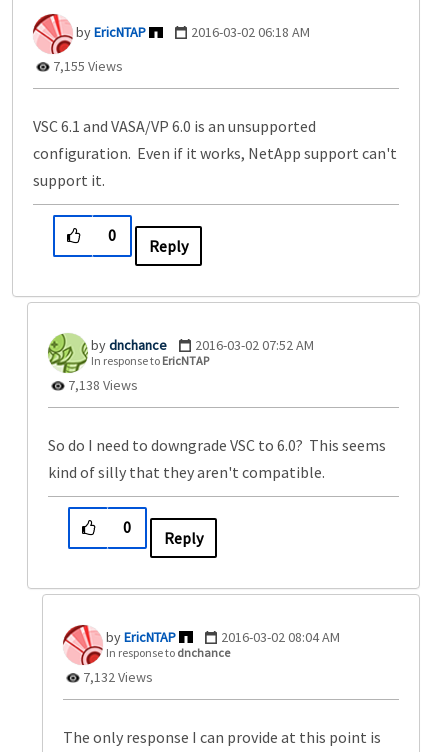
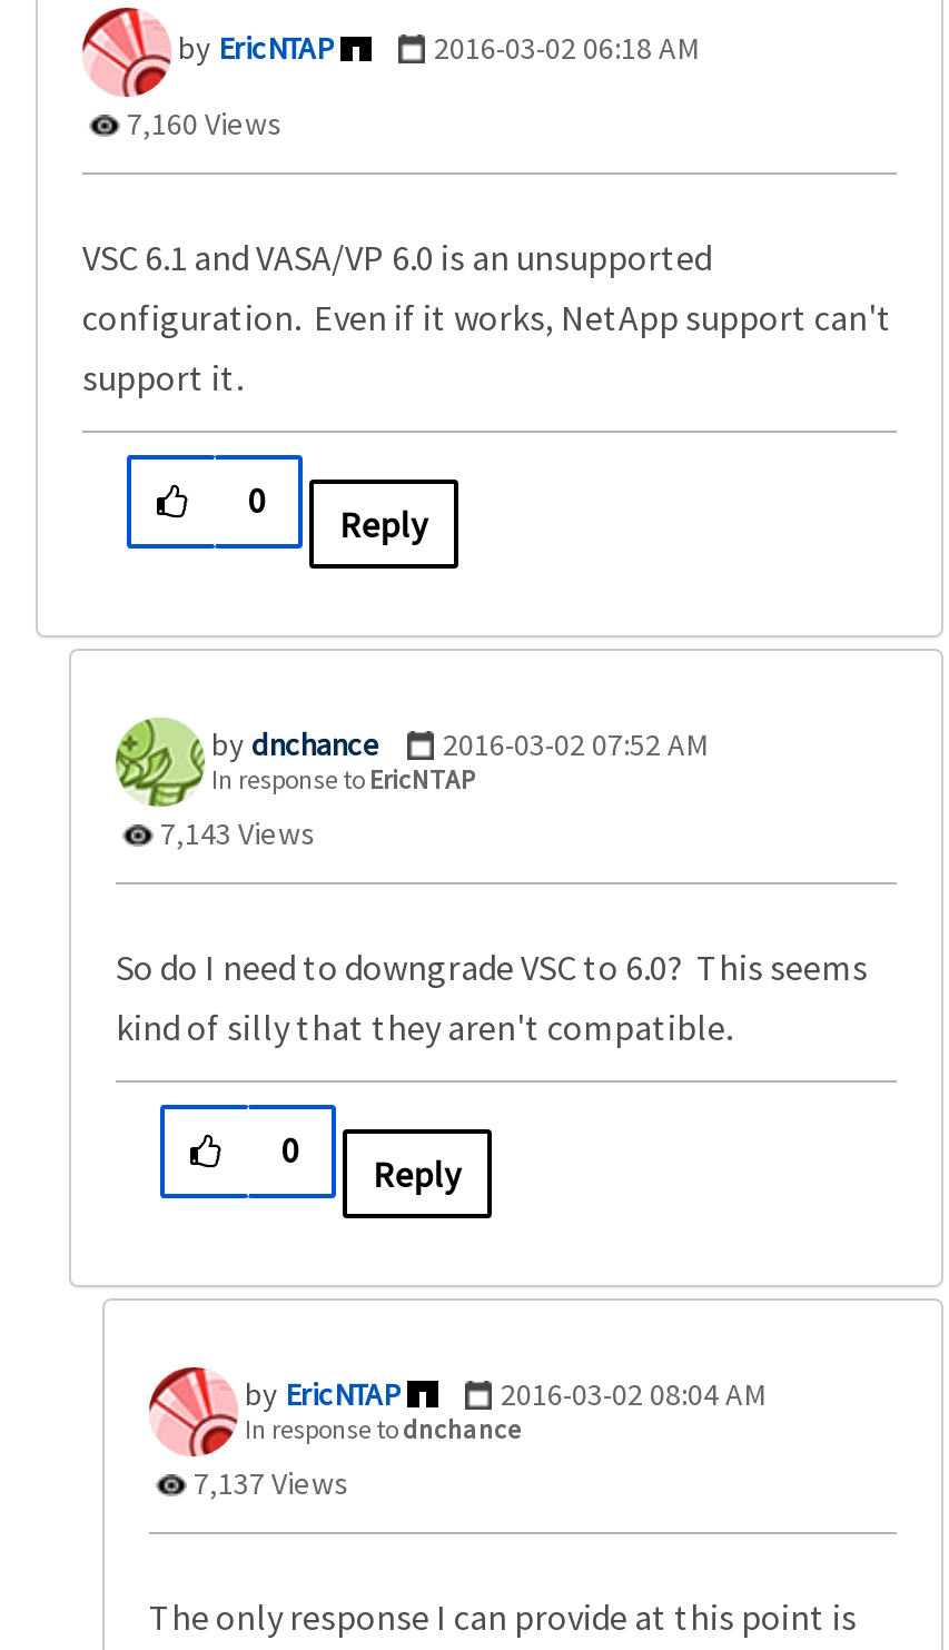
[50,57,123,75] 7,155 Views -> [120,103,283,144] 7,160 Views
[65,376,138,394] 7,138 Views -> [154,813,316,853] 7,143 Views
[80,668,153,686] 7,132 Views -> [187,1463,349,1503] 7,137 Views

